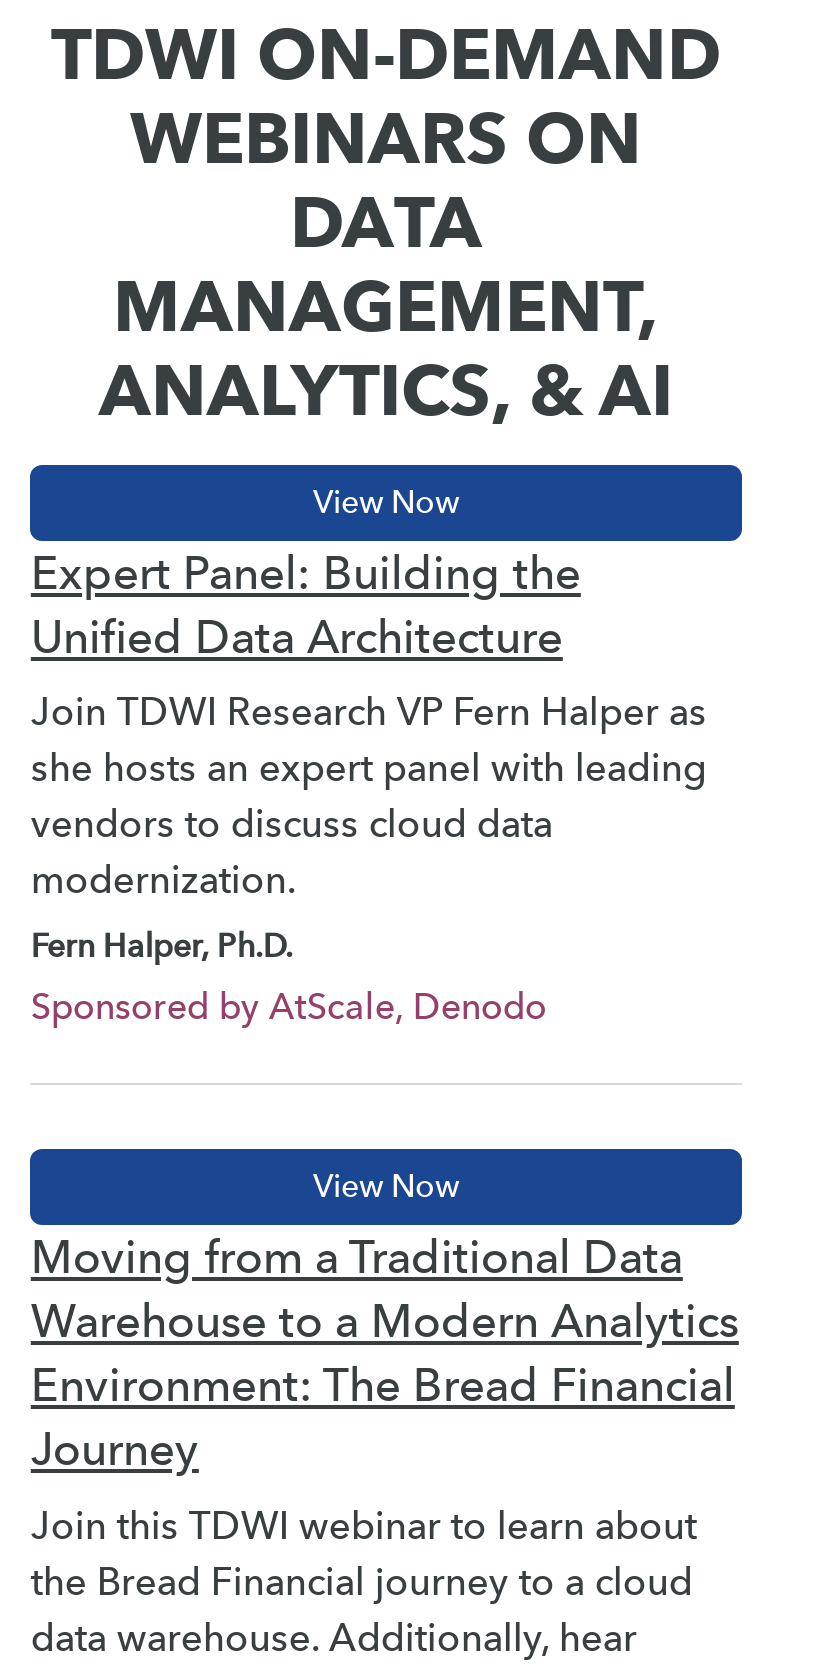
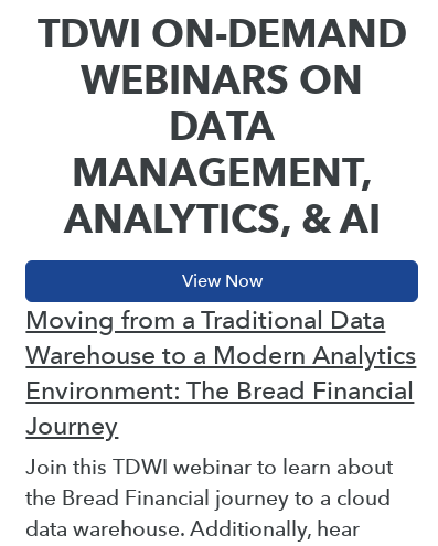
[31,544,707,1029] Expert Panel: Building the | Unified Data Architecture | Join TDWI Research VP Fern Halper as | she hosts an expert panel with leading | vendors to discuss cloud data | modernization. | Fern Halper, Ph.D. | Sponsored by AtScale, Denodo -> none

